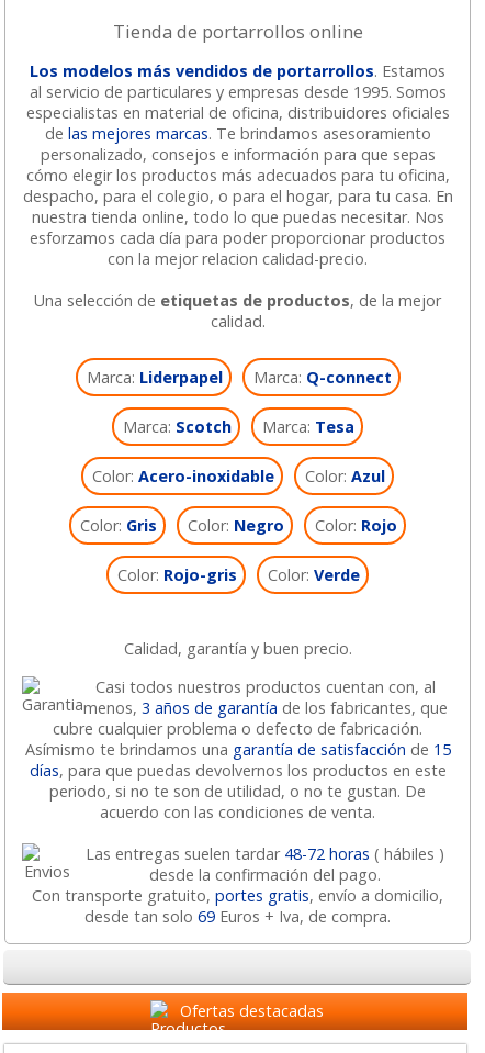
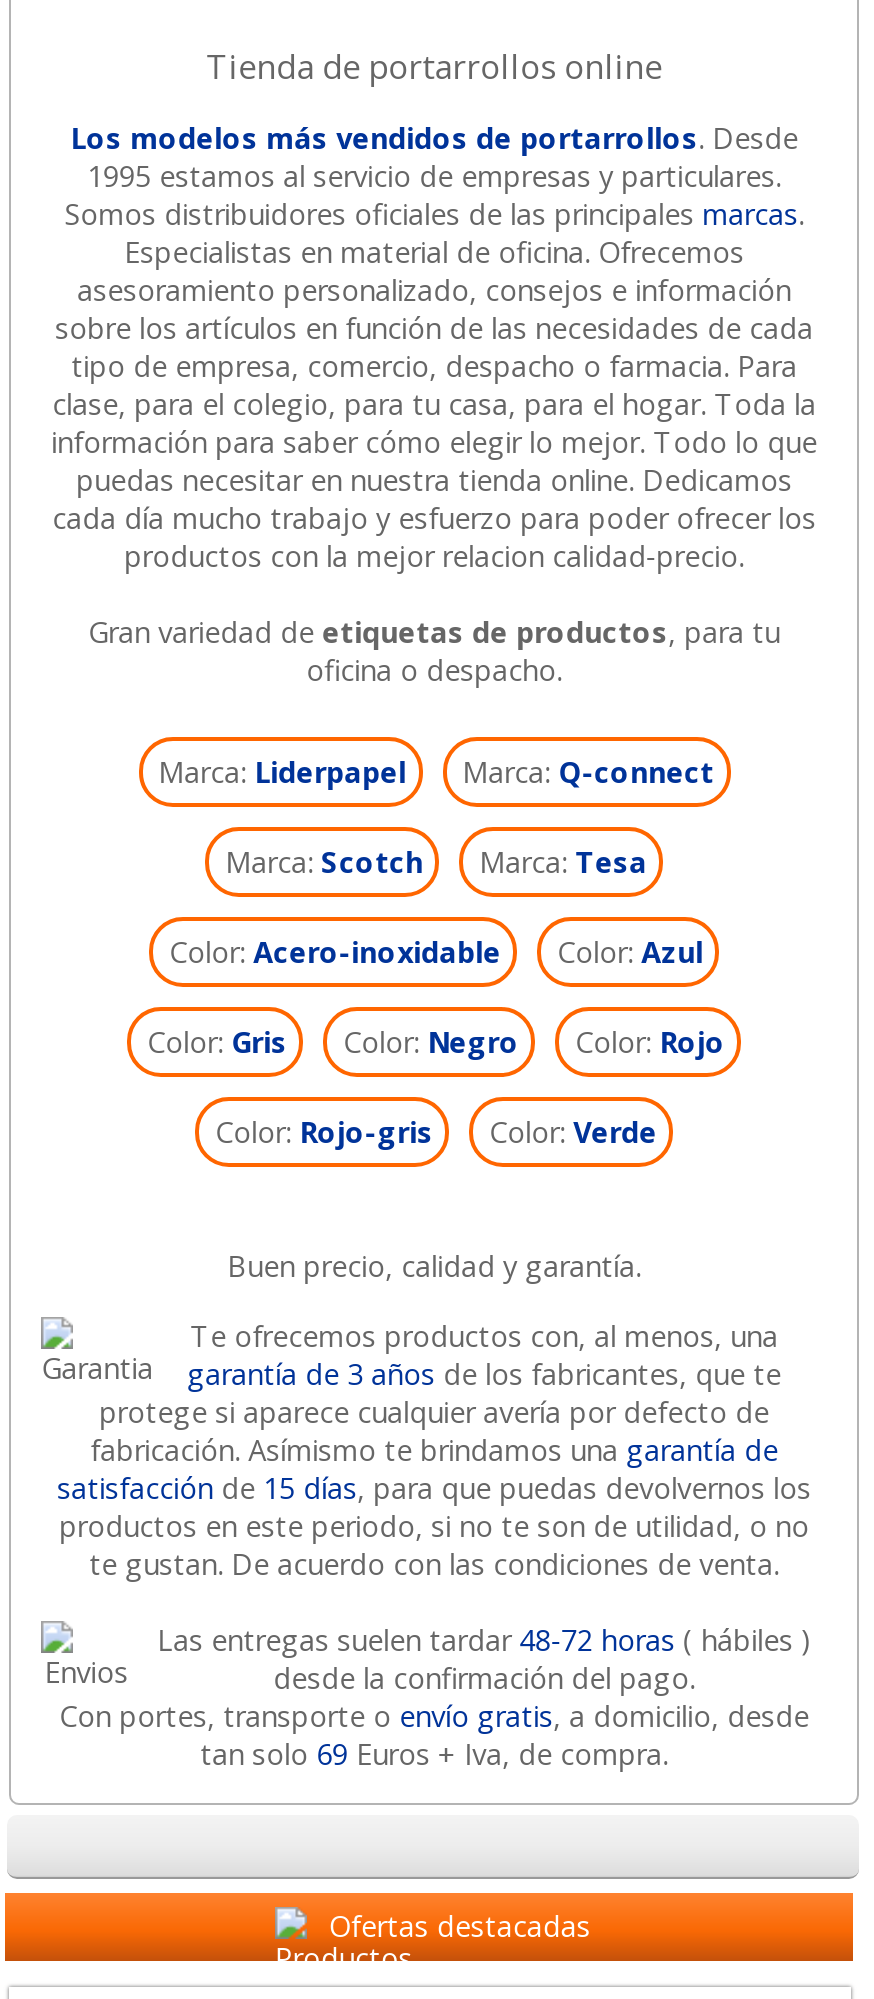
[23,61,453,270] Los modelos más vendidos de portarrollos. Estamos | al servicio de particulares y empresas desde 1995. Somos | especialistas en material de oficina, distribuidores oficiales | de las mejores marcas. Te brindamos asesoramiento | personalizado, consejos e información para que sepas | cómo elegir los productos más adecuados para tu oficina, | despacho, para el colegio, o para el hogar, para tu casa. En | nuestra tienda online, todo lo que puedas necesitar. Nos | esforzamos cada día para poder proporcionar productos | con la mejor relacion calidad-precio. -> [51,120,817,576] Los modelos más vendidos de portarrollos. Desde | 1995 estamos al servicio de empresas y particulares. | Somos distribuidores oficiales de las principales marcas. | Especialistas en material de oficina. Ofrecemos | asesoramiento personalizado, consejos e información | sobre los artículos en función de las necesidades de cada | tipo de empresa, comercio, despacho o farmacia. Para | clase, para el colegio, para tu casa, para el hogar. Toda la | información para saber cómo elegir lo mejor. Todo lo que | puedas necesitar en nuestra tienda online. Dedicamos | cada día mucho trabajo y esfuerzo para poder ofrecer los | productos con la mejor relacion calidad-precio.
[34,290,441,332] Una selección de etiquetas de productos, de la mejor | calidad. -> [88,614,780,690] Gran variedad de etiquetas de productos, para tu | oficina o despacho.
[124,638,352,659] Calidad, garantía y buen precio. -> [227,1248,641,1286] Buen precio, calidad y garantía.
[25,677,451,823] Casi todos nuestros productos cuentan con, al | menos, 3 años de garantía de los fabricantes, que | cubre cualquier problema o defecto de fabricación. | Asímismo te brindamos una garantía de satisfacción de 15 | días, para que puedas devolvernos los productos en este | periodo, si no te son de utilidad, o no te gustan. De | acuerdo con las condiciones de venta. -> [57,1318,811,1584] Te ofrecemos productos con, al menos, una | garantía de 3 años de los fabricantes, que te | protege si aparece cualquier avería por defecto de | fabricación. Asímismo te brindamos una garantía de | satisfacción de 15 días, para que puedas devolvernos los | productos en este periodo, si no te son de utilidad, o no | te gustan. De acuerdo con las condiciones de venta.
[32,886,443,927] Con transporte gratuito, portes gratis, envío a domicilio, | desde tan solo 69 Euros + Iva, de compra. -> [59,1698,809,1774] Con portes, transporte o envío gratis, a domicilio, desde | tan solo 69 Euros + Iva, de compra.

